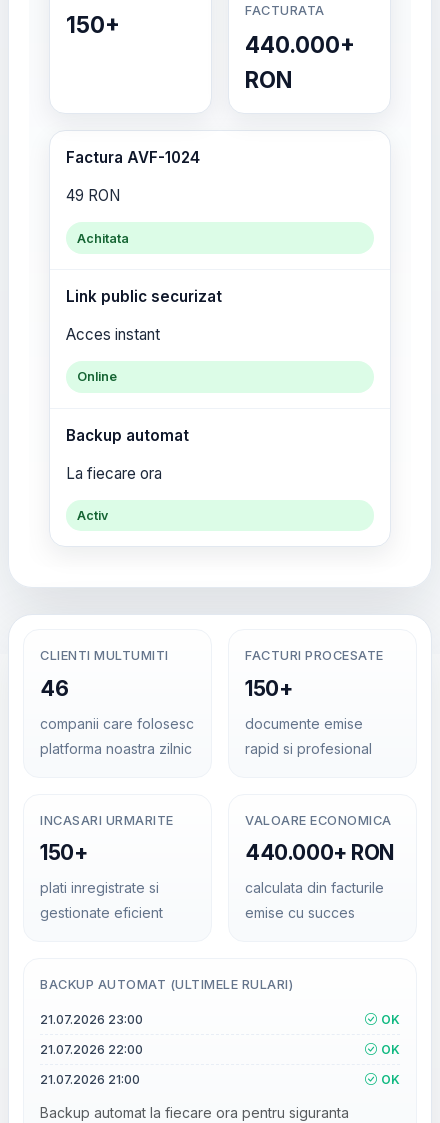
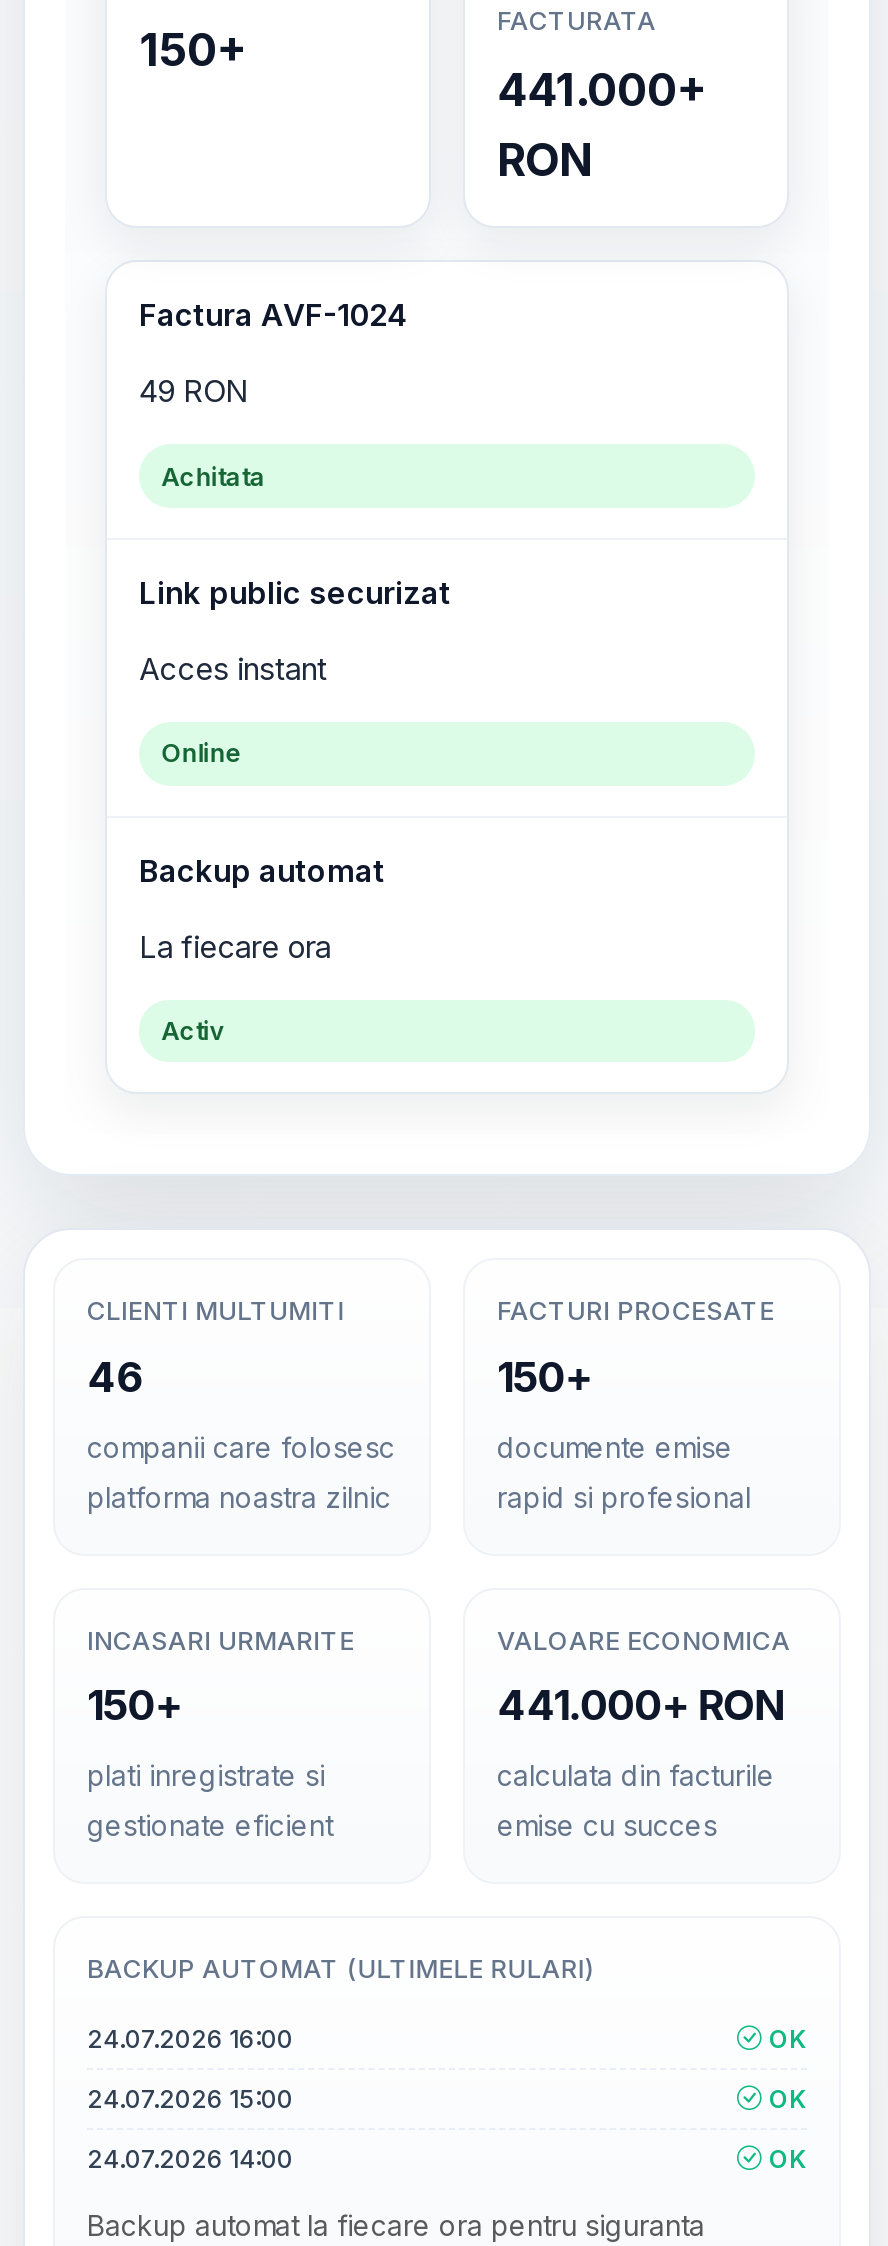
[245,31,355,58] 440.000+ -> [497,62,707,116] 441.000+
[245,840,394,865] 440.000+ RON -> [497,1680,783,1730] 441.000+ RON
[40,1012,143,1027] 21.07.2026 23:00 -> [87,2024,293,2054] 24.07.2026 16:00
[40,1042,143,1057] 21.07.2026 22:00 -> [87,2084,293,2114] 24.07.2026 15:00
[40,1072,140,1087] 21.07.2026 21:00 -> [87,2144,293,2174] 24.07.2026 14:00

